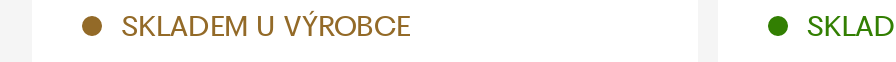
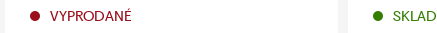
[122,9,410,41] SKLADEM U VÝROBCE -> [50,8,131,24] VYPRODANÉ

